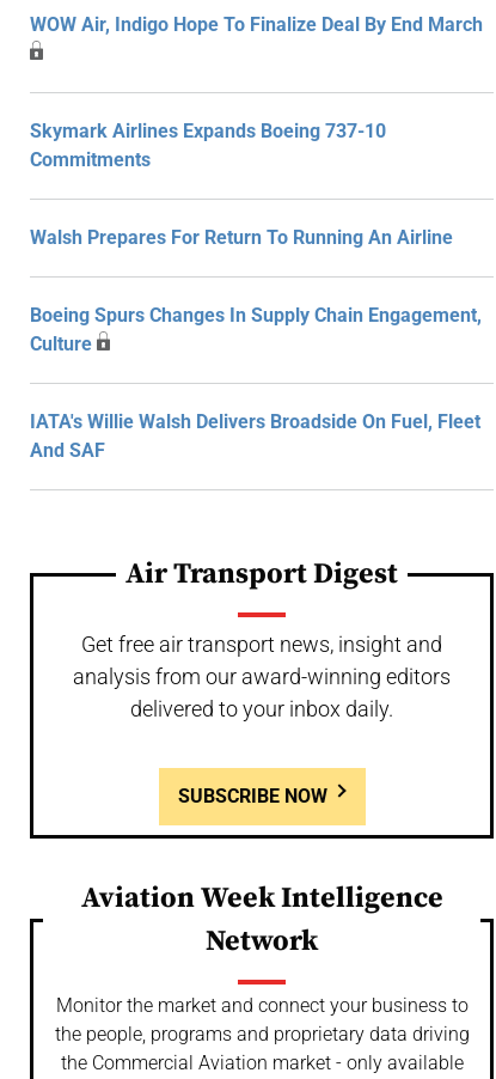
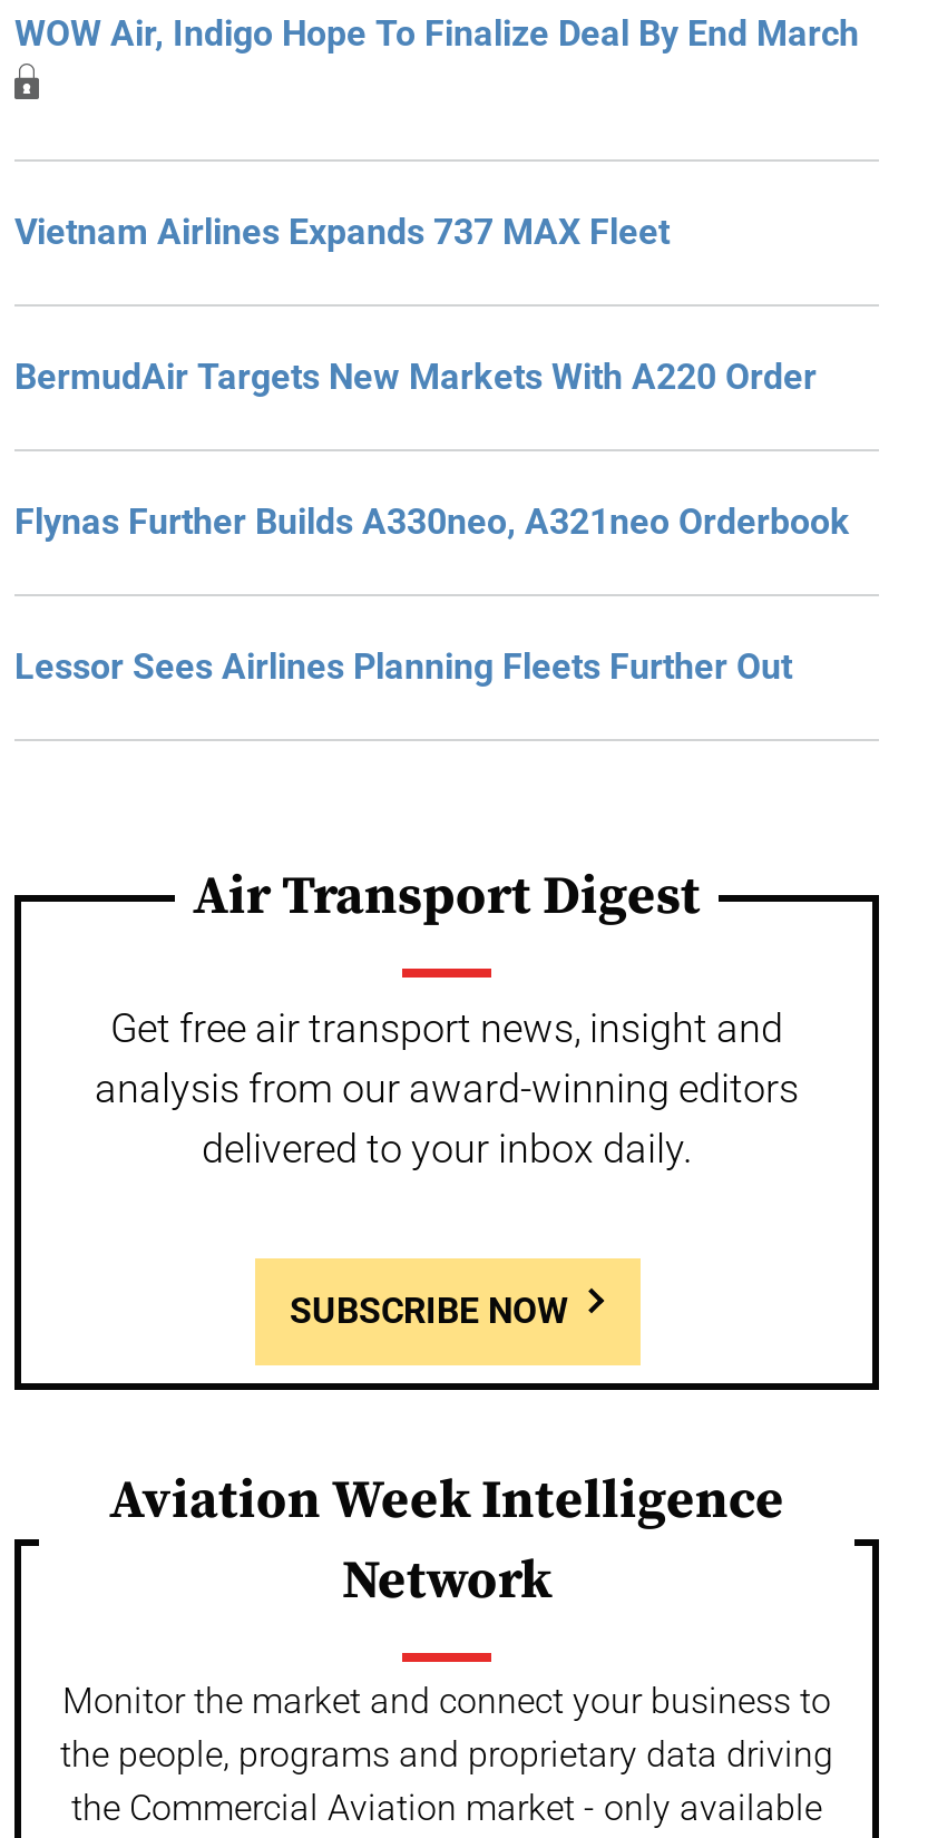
[30,120,386,171] Skymark Airlines Expands Boeing 737-10 | Commitments -> [14,211,670,253] Vietnam Airlines Expands 737 MAX Fleet
[30,226,453,249] Walsh Prepares For Return To Running An Airline -> [14,356,817,398] BermudAir Targets New Markets With A220 Order
[30,304,482,355] Boeing Spurs Changes In Supply Chain Engagement, | Culture -> [14,500,850,543] Flynas Further Builds A330neo, A321neo Orderbook
[30,410,480,462] IATA's Willie Walsh Delivers Broadside On Fuel, Fleet | And SAF -> [14,645,792,688] Lessor Sees Airlines Planning Fleets Further Out

